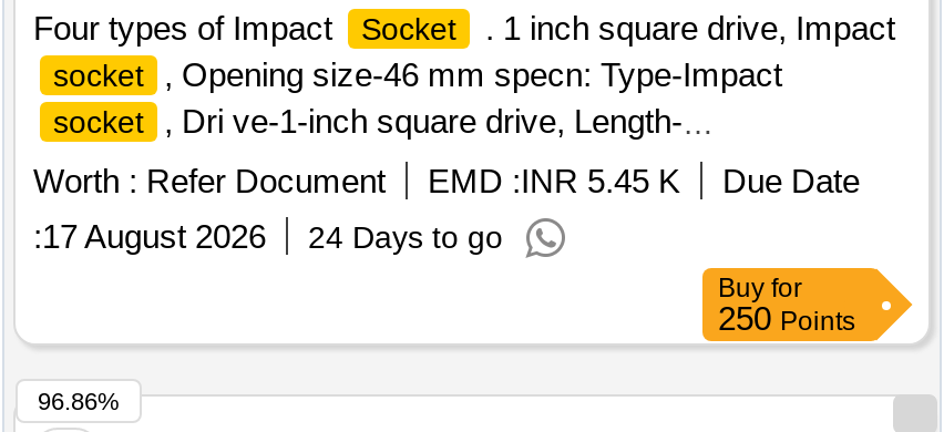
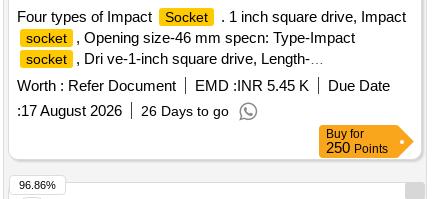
[33,218,503,255] :17 August 2026 24 Days to go -> [17,102,229,119] :17 August 2026 26 Days to go

